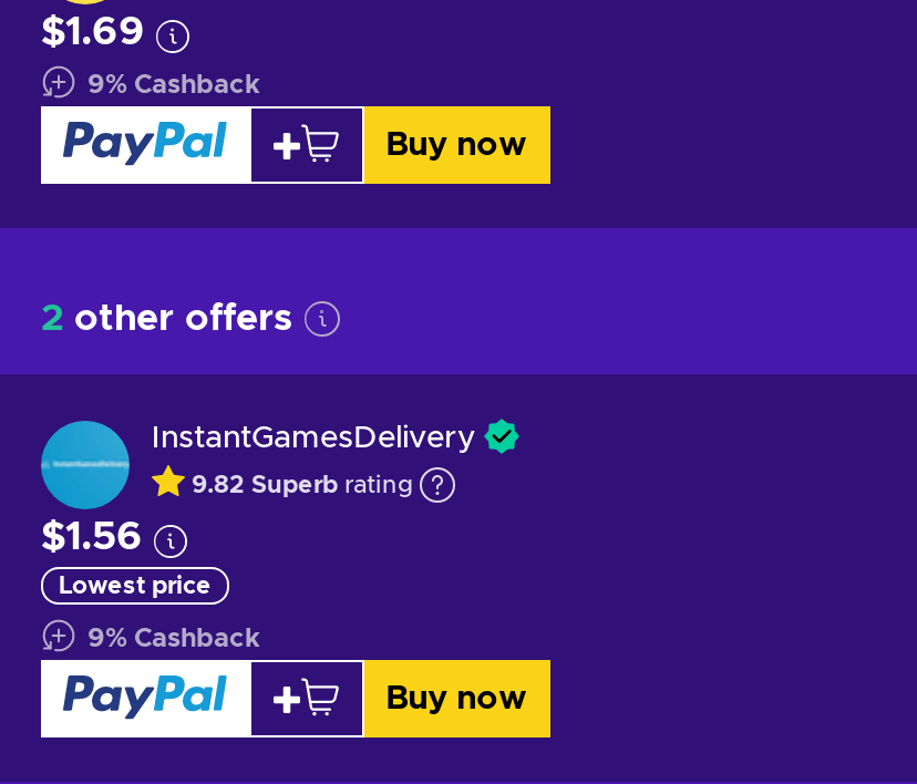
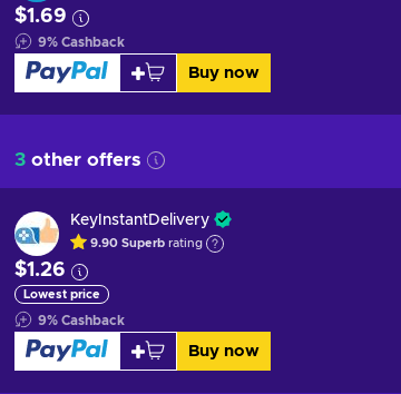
[41,298,293,336] 2 other offers -> [14,150,141,169] 3 other offers
[41,421,143,557] [image] | $1.56 -> [13,210,66,280] [image] | $1.26
[152,422,475,453] InstantGamesDelivery -> [70,212,209,228] KeyInstantDelivery
[192,472,413,496] 9.82 Superb rating -> [90,237,203,249] 9.90 Superb rating

